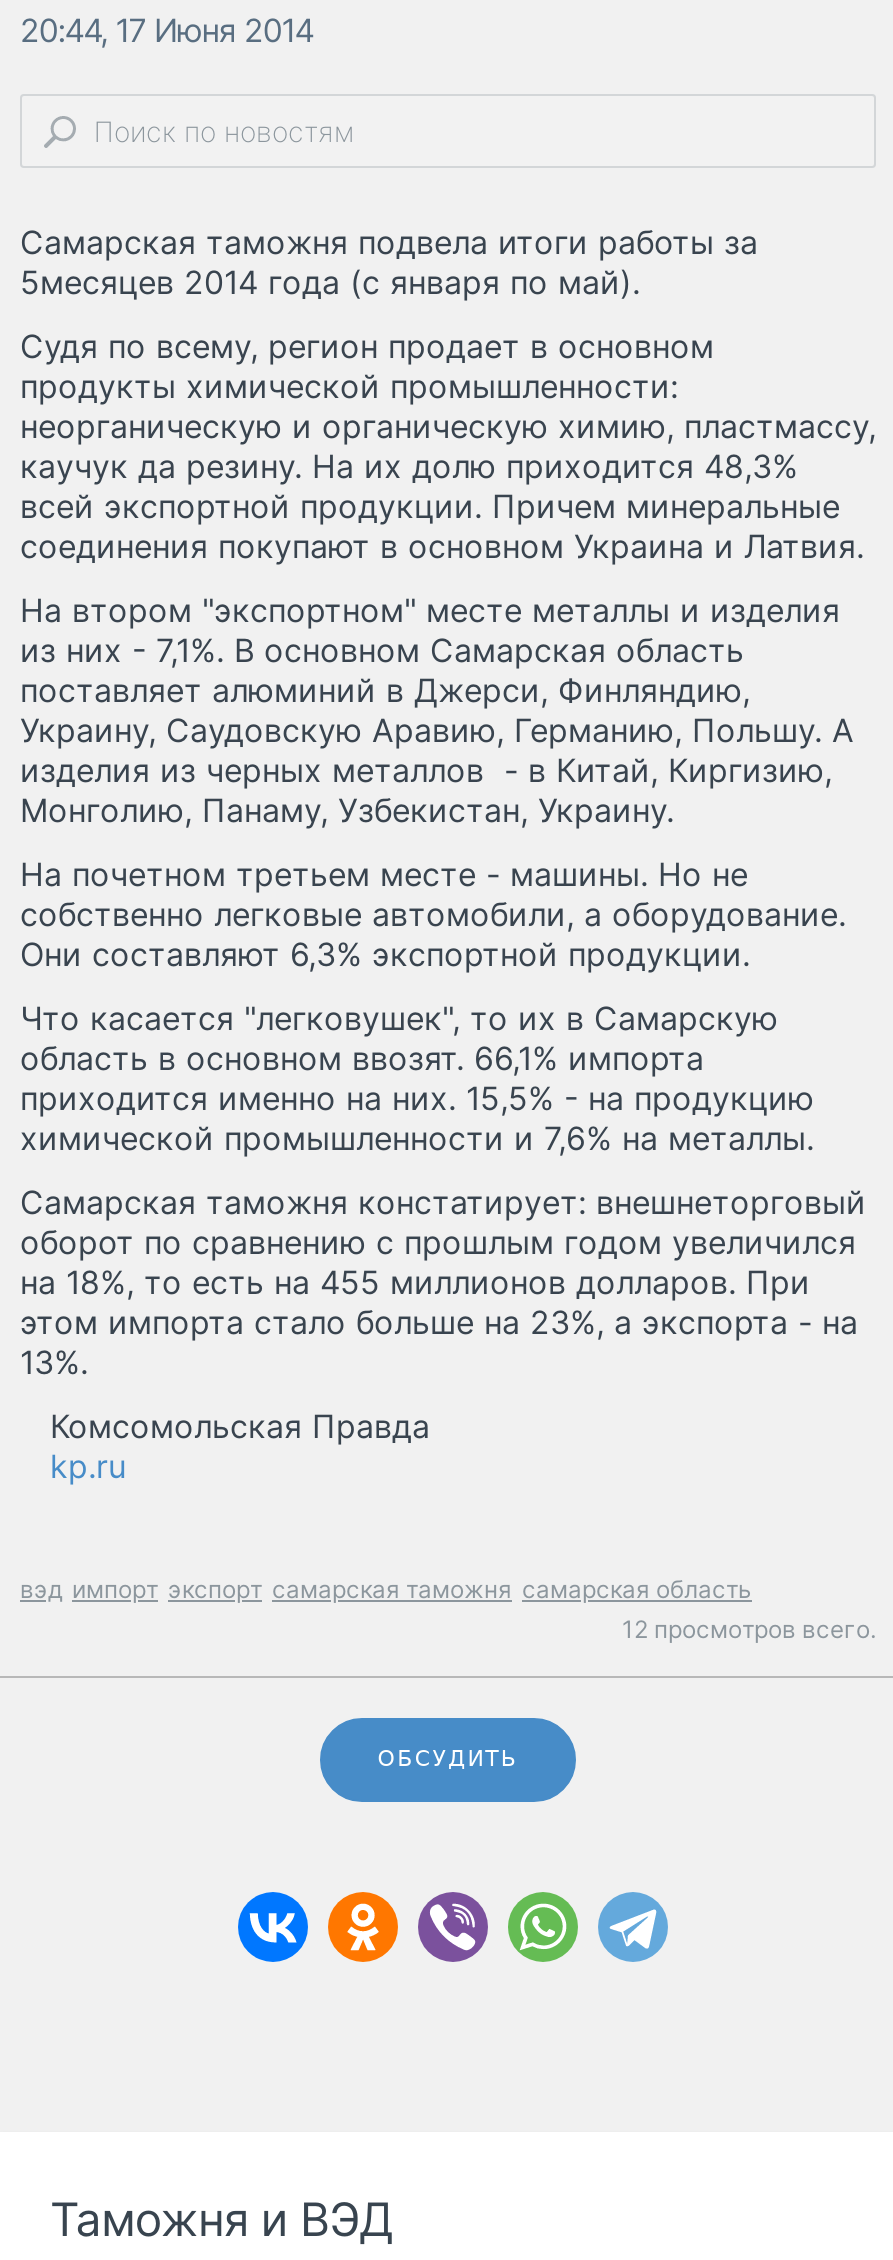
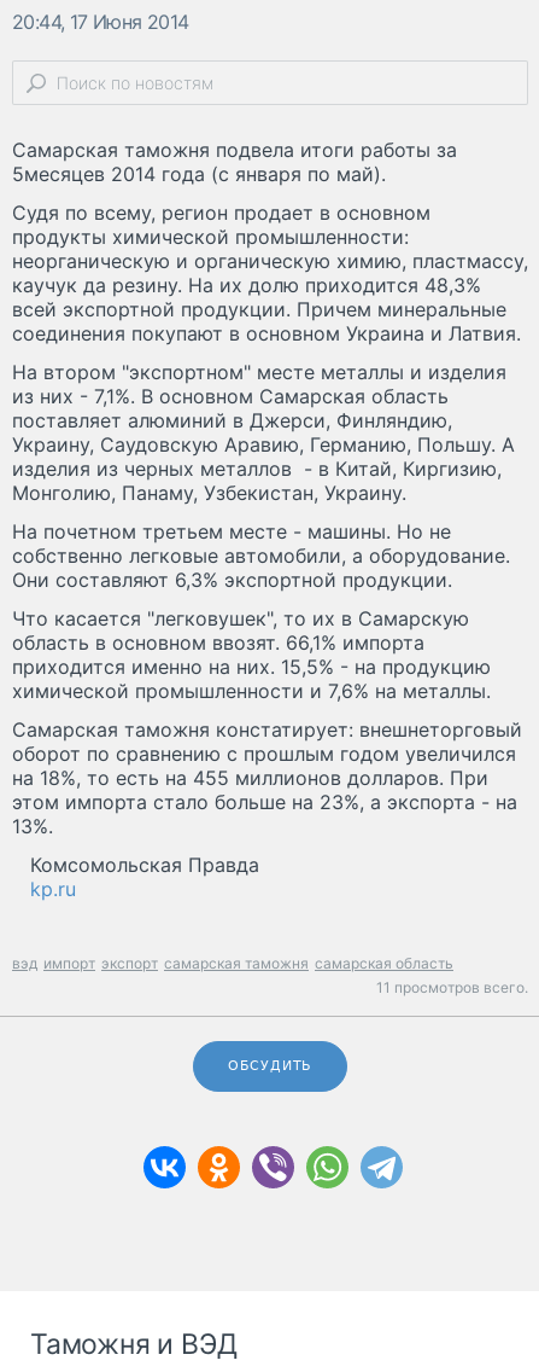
[622,1614,876,1644] 12 просмотров всего. -> [376,978,528,997] 11 просмотров всего.

